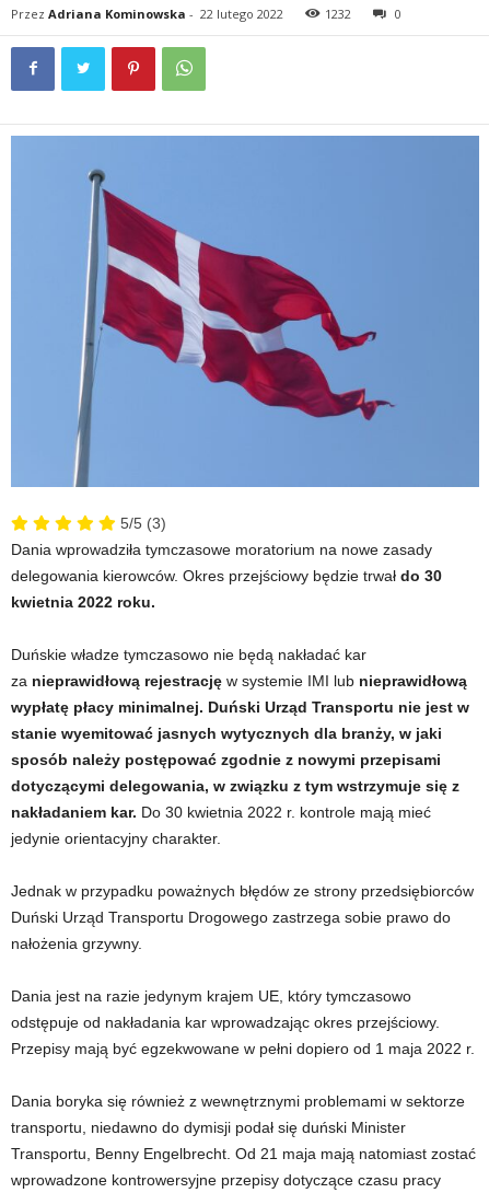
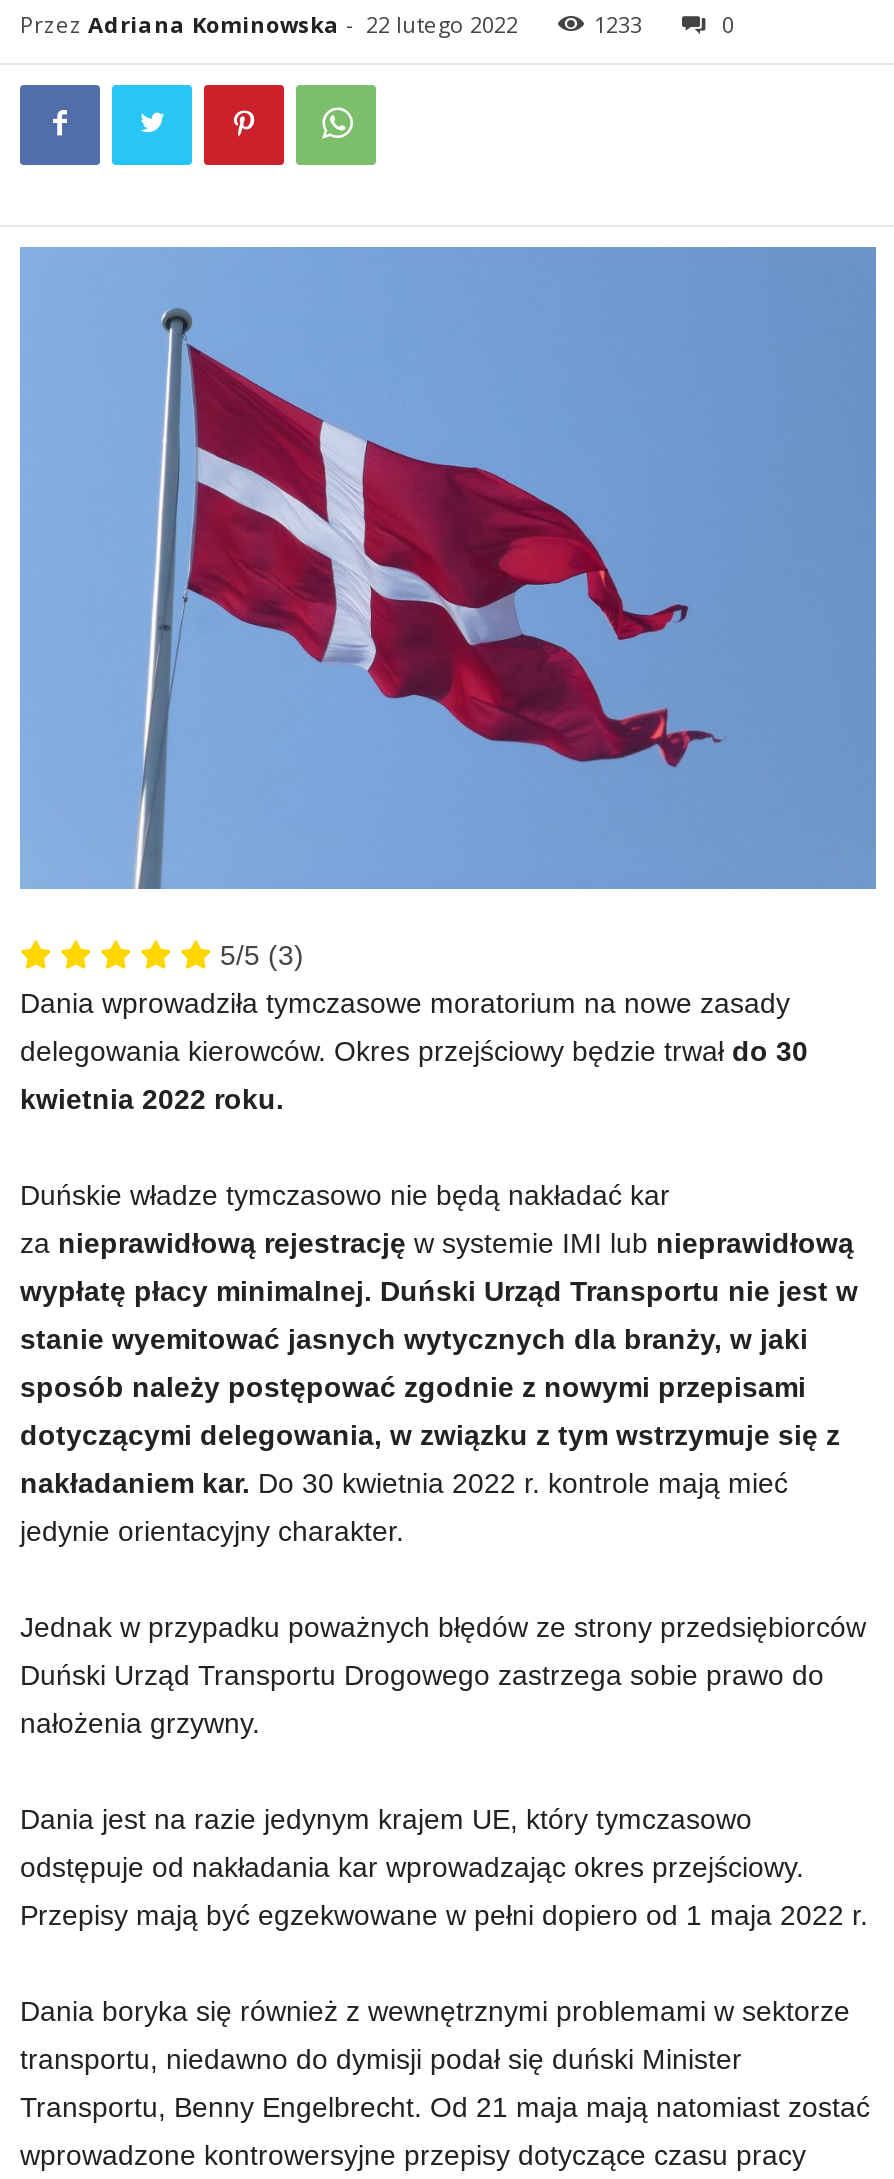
[325,5,351,22] 1232 -> [594,9,642,39] 1233

